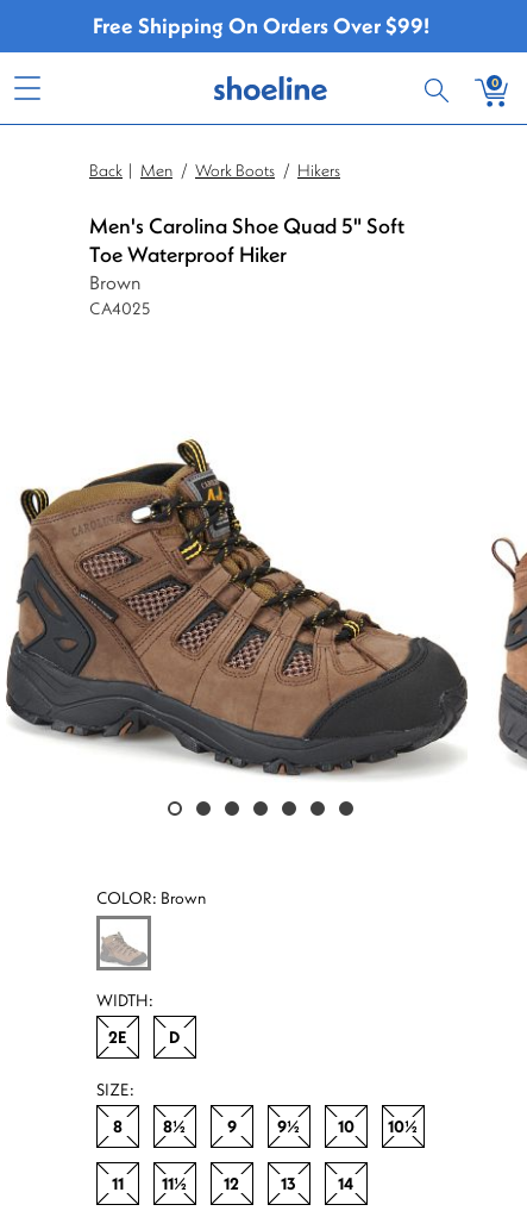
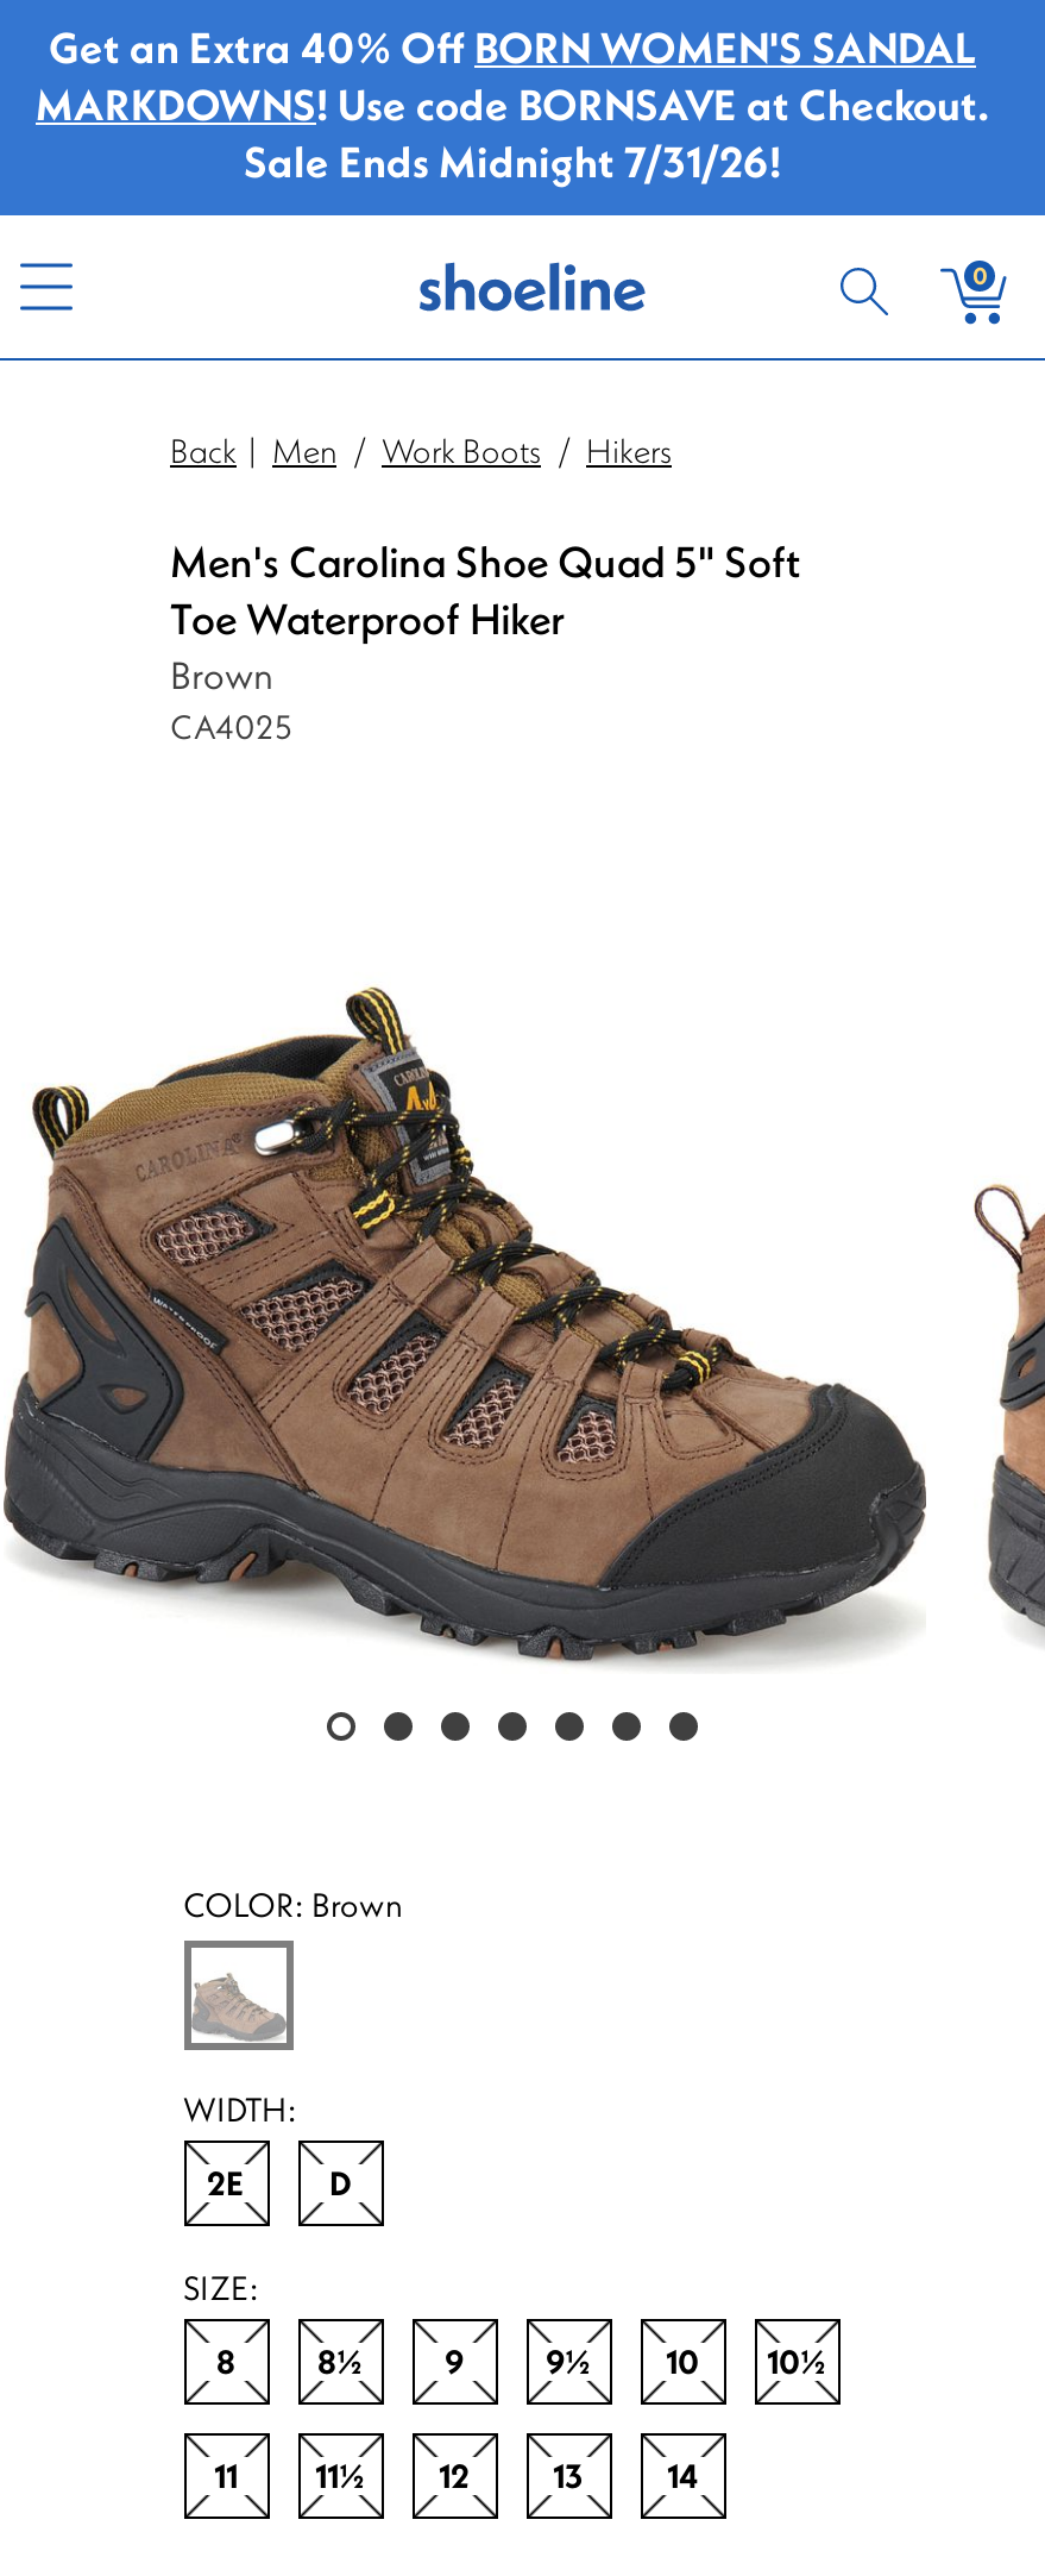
[92,12,429,39] Free Shipping On Orders Over $99! -> [36,20,989,189] Get an Extra 40% Off BORN WOMEN'S SANDAL | MARKDOWNS! Use code BORNSAVE at Checkout. | Sale Ends Midnight 7/31/26!

